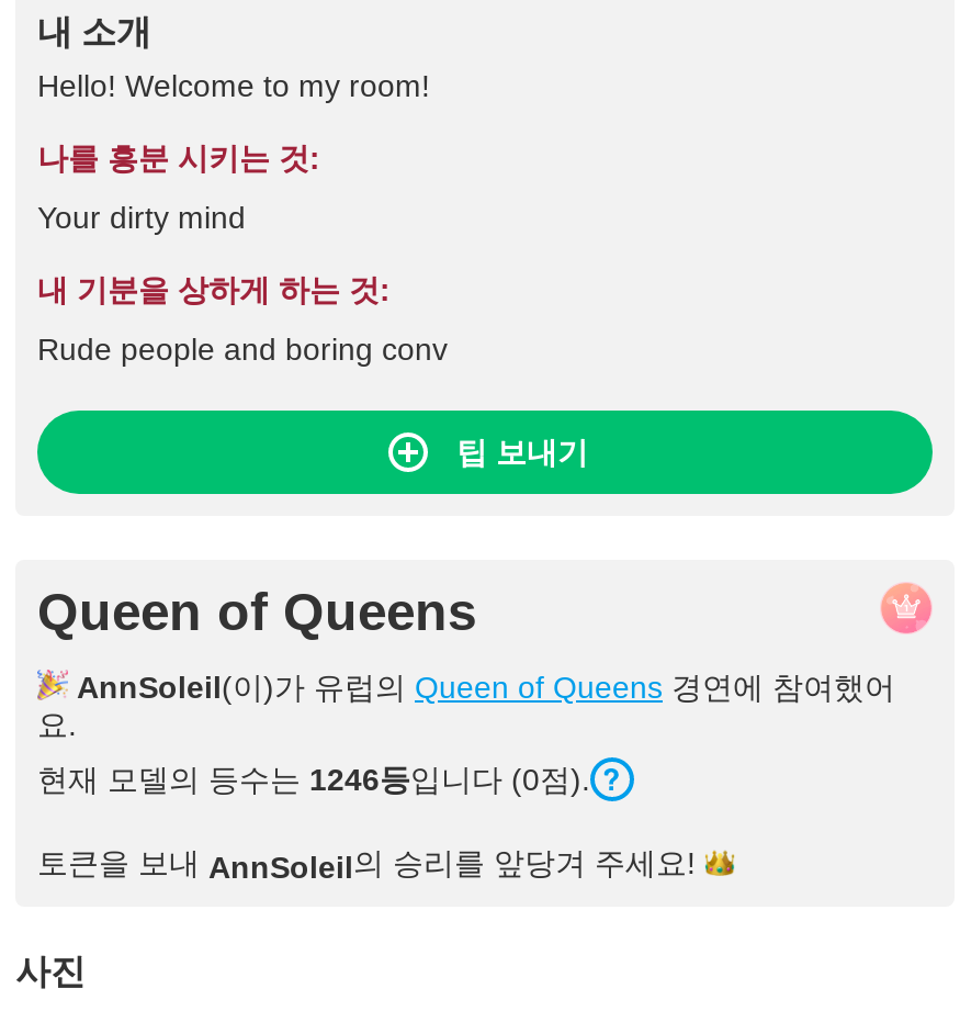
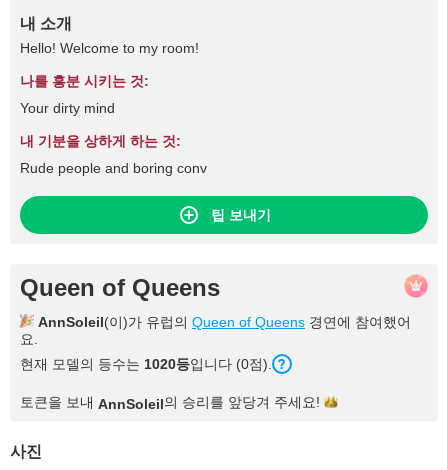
[37,762,590,797] 현재 모델의 등수는 1246등입니다 (0점). -> [20,356,272,372] 현재 모델의 등수는 1020등입니다 (0점).

